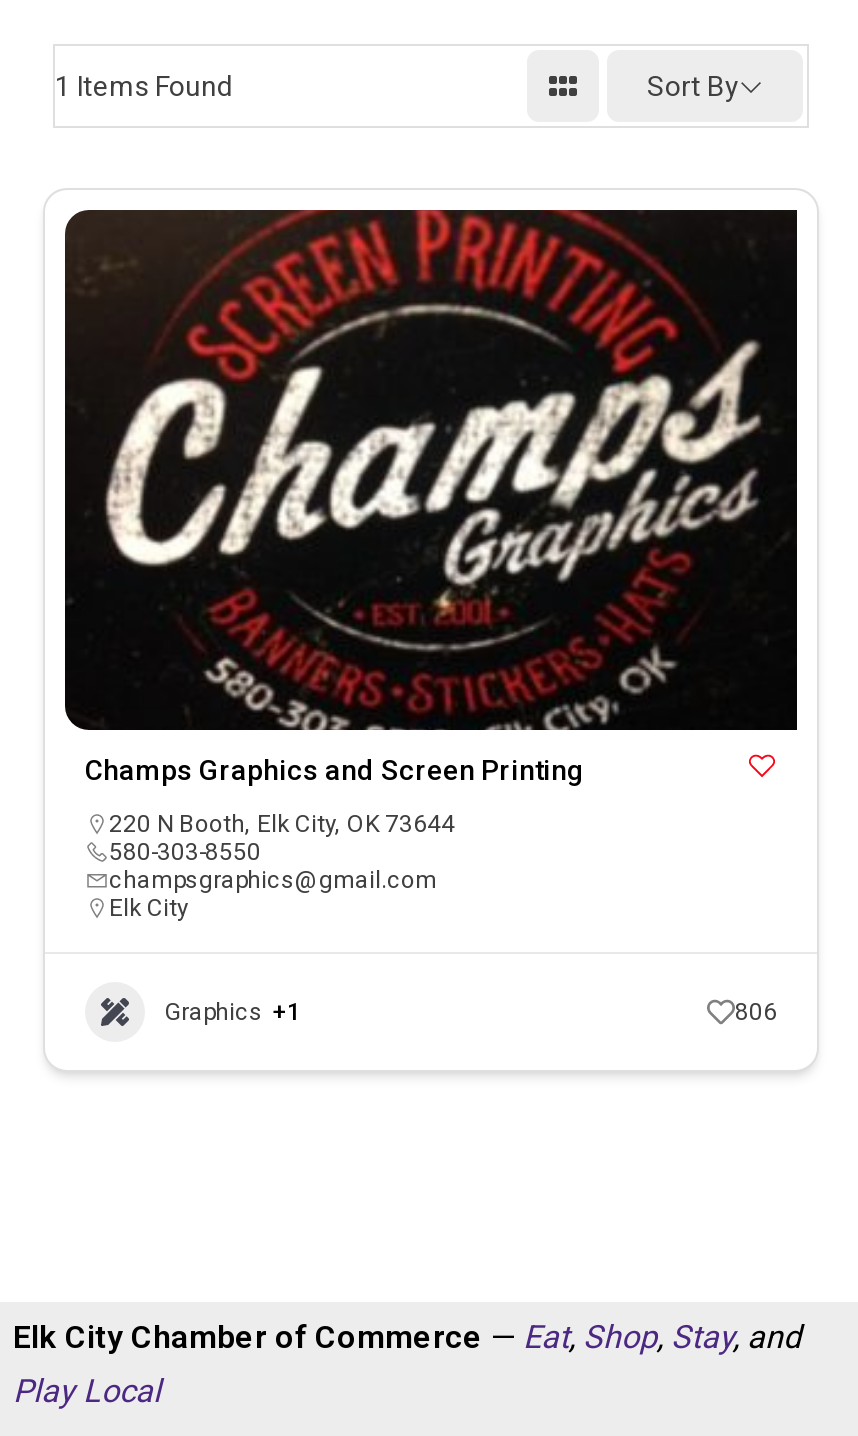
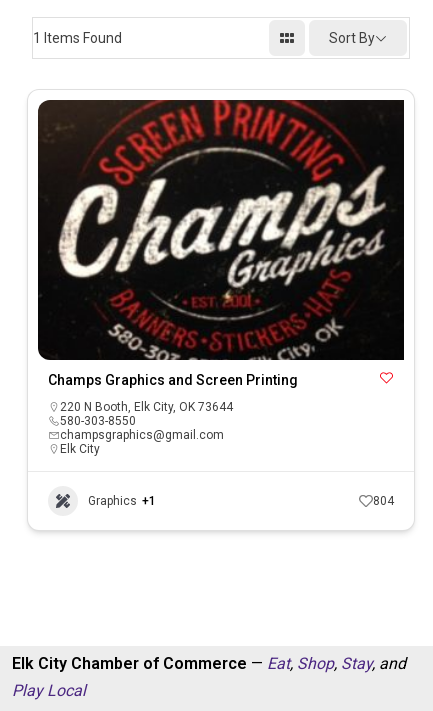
[735,997,777,1025] 806 -> [373,493,394,507] 804

